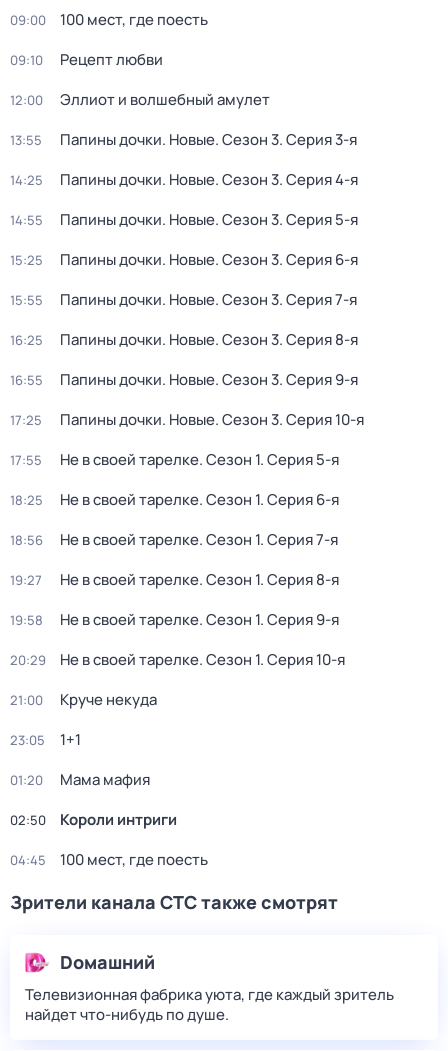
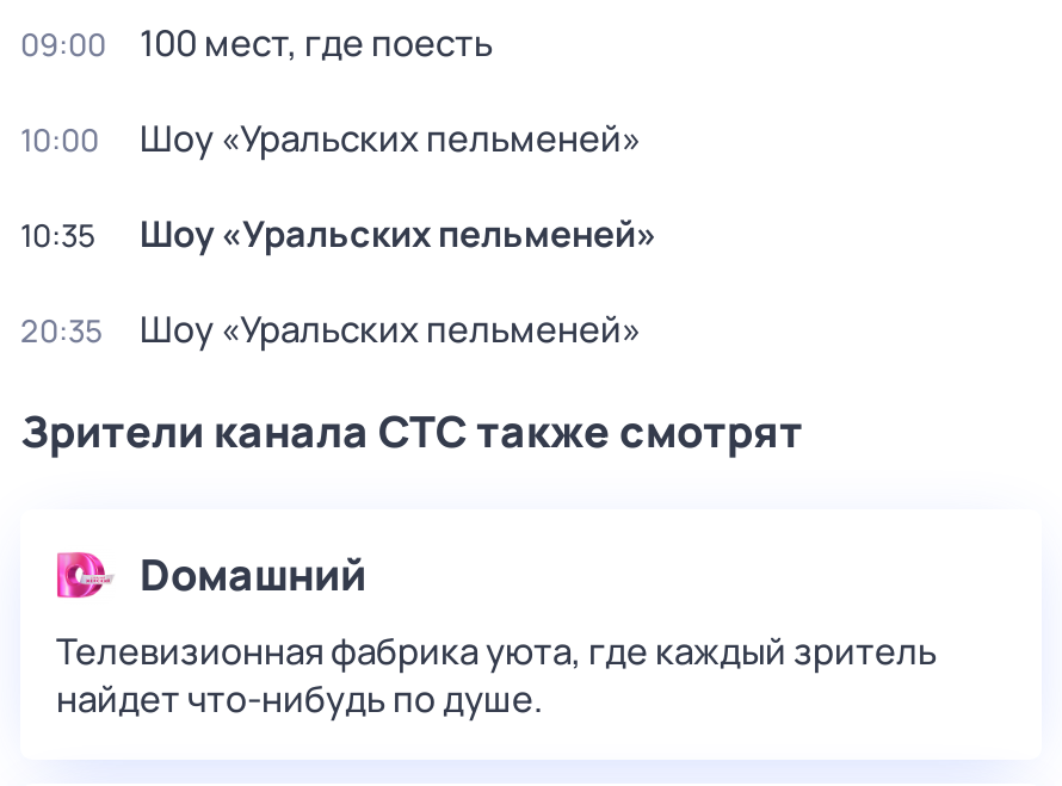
[10,49,364,870] 09:10 | Рецепт любви | 12:00 | Эллиот и волшебный амулет | 13:55 | Папины дочки. Новые. Сезон 3. Серия 3-я | 14:25 | Папины дочки. Новые. Сезон 3. Серия 4-я | 14:55 | Папины дочки. Новые. Сезон 3. Серия 5-я | 15:25 | Папины дочки. Новые. Сезон 3. Серия 6-я | 15:55 | Папины дочки. Новые. Сезон 3. Серия 7-я | 16:25 | Папины дочки. Новые. Сезон 3. Серия 8-я | 16:55 | Папины дочки. Новые. Сезон 3. Серия 9-я | 17:25 | Папины дочки. Новые. Сезон 3. Серия 10-я | 17:55 | Не в своей тарелке. Сезон 1. Серия 5-я | 18:25 | Не в своей тарелке. Сезон 1. Серия 6-я | 18:56 | Не в своей тарелке. Сезон 1. Серия 7-я | 19:27 | Не в своей тарелке. Сезон 1. Серия 8-я | 19:58 | Не в своей тарелке. Сезон 1. Серия 9-я | 20:29 | Не в своей тарелке. Сезон 1. Серия 10-я | 21:00 | Круче некуда | 23:05 | 1+1 | 01:20 | Мама мафия | 02:50 | Короли интриги | 04:45 | 100 мест, где поесть -> [20,113,657,354] 10:00 | Шоу «Уральских пельменей» | 10:35 | Шоу «Уральских пельменей» | 20:35 | Шоу «Уральских пельменей»

